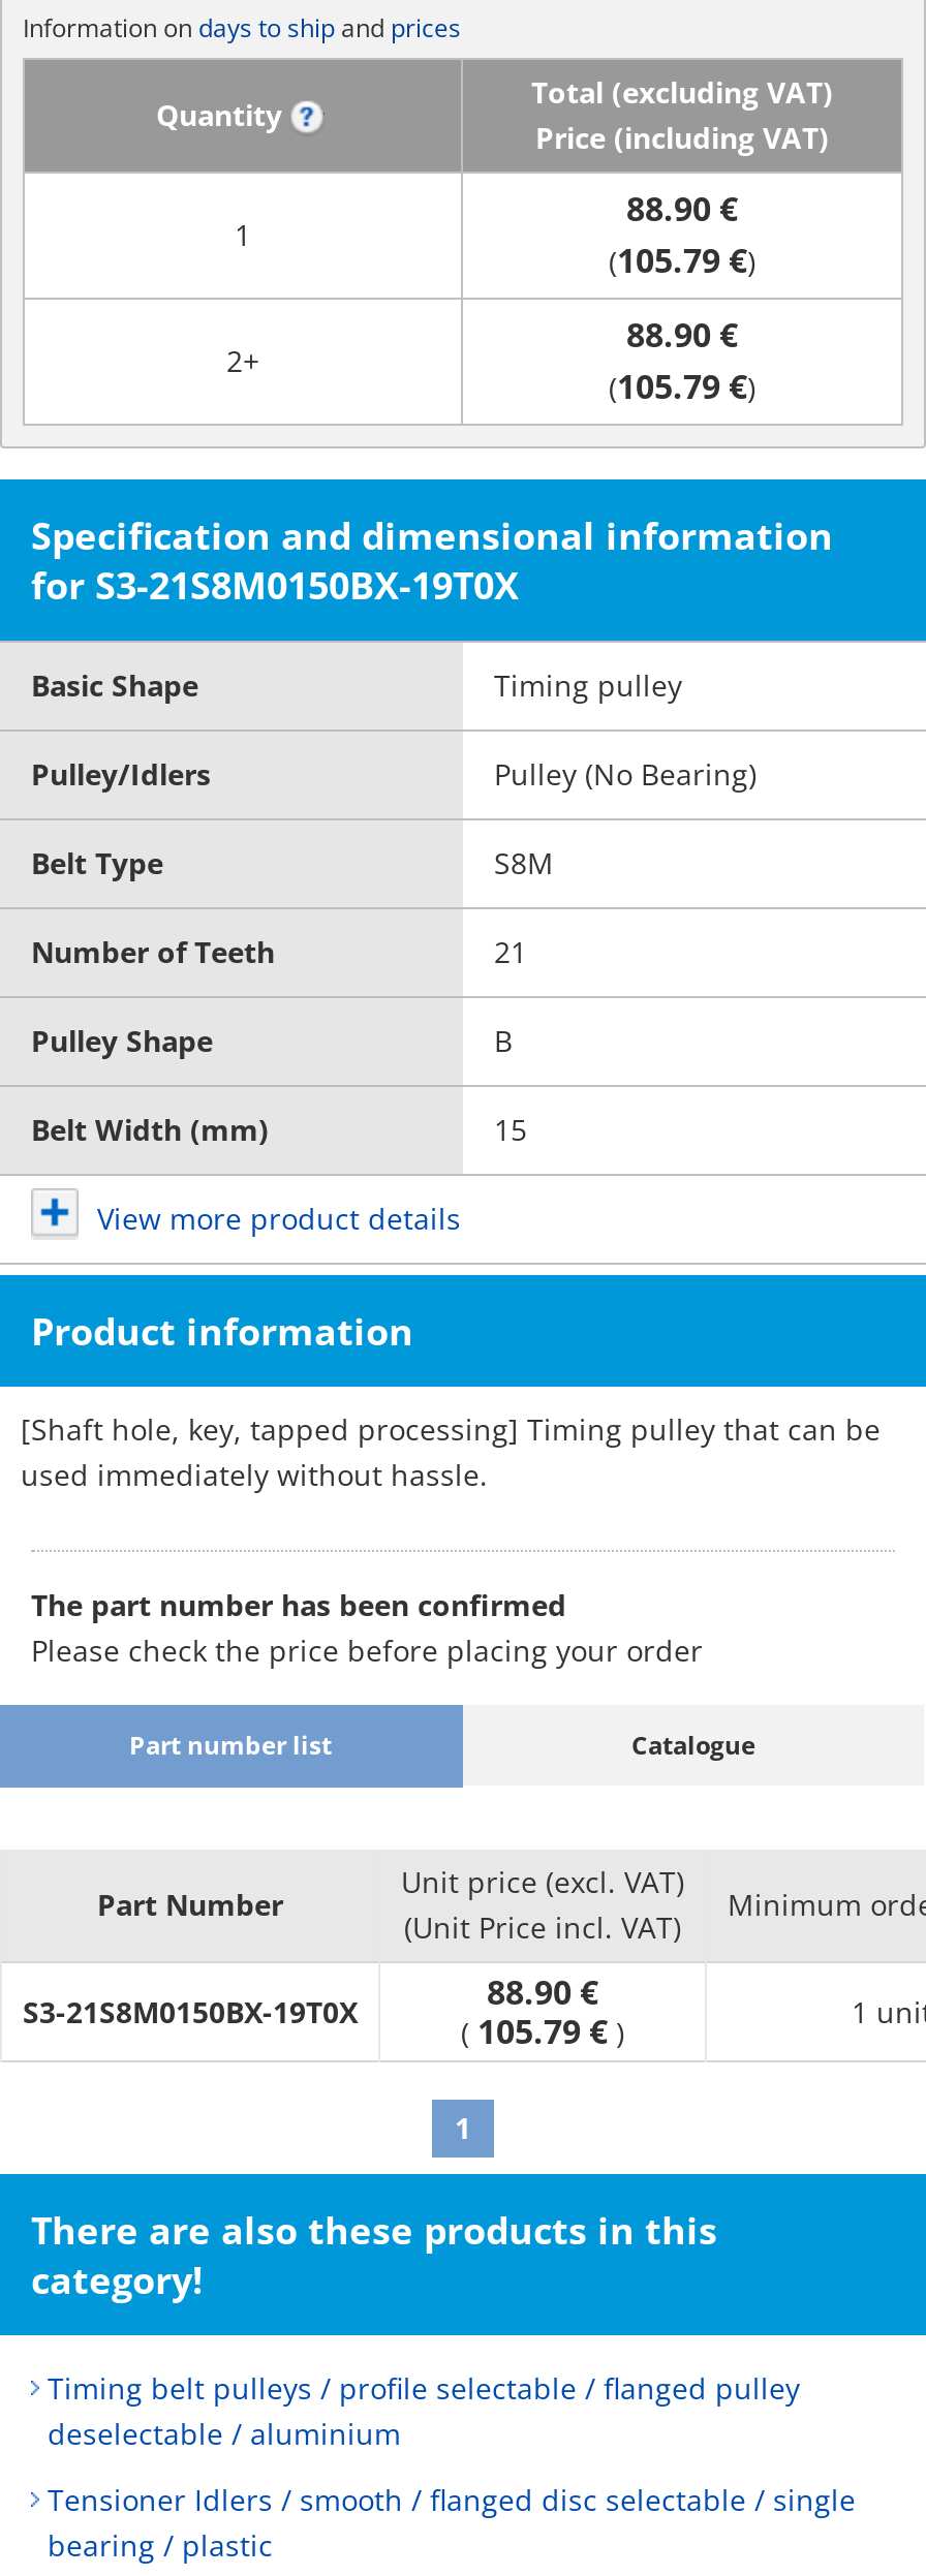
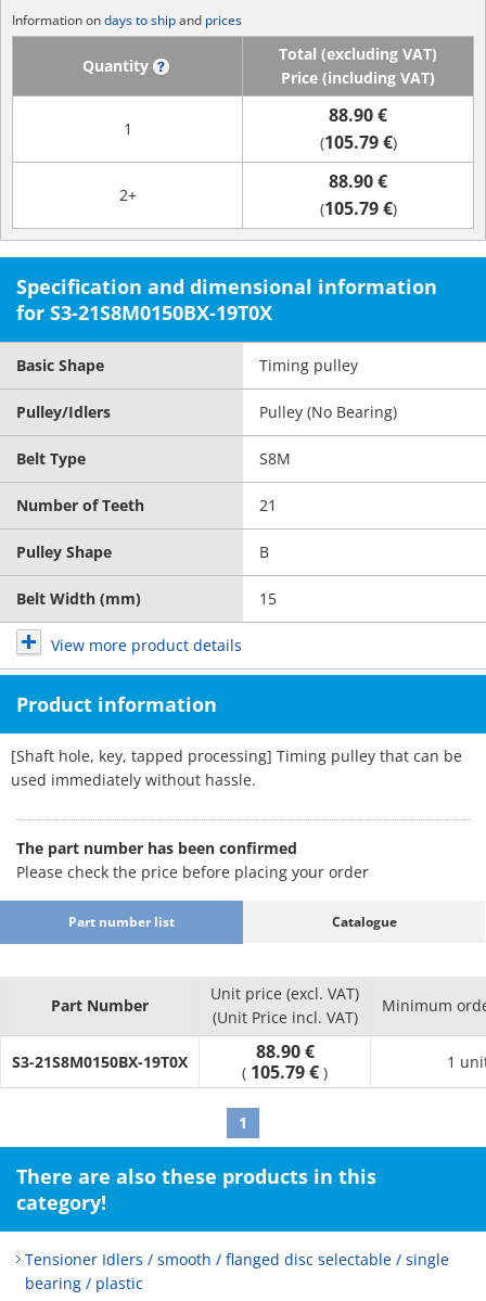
[48,2368,800,2453] Timing belt pulleys / profile selectable / flanged pulley | deselectable / aluminium -> none

